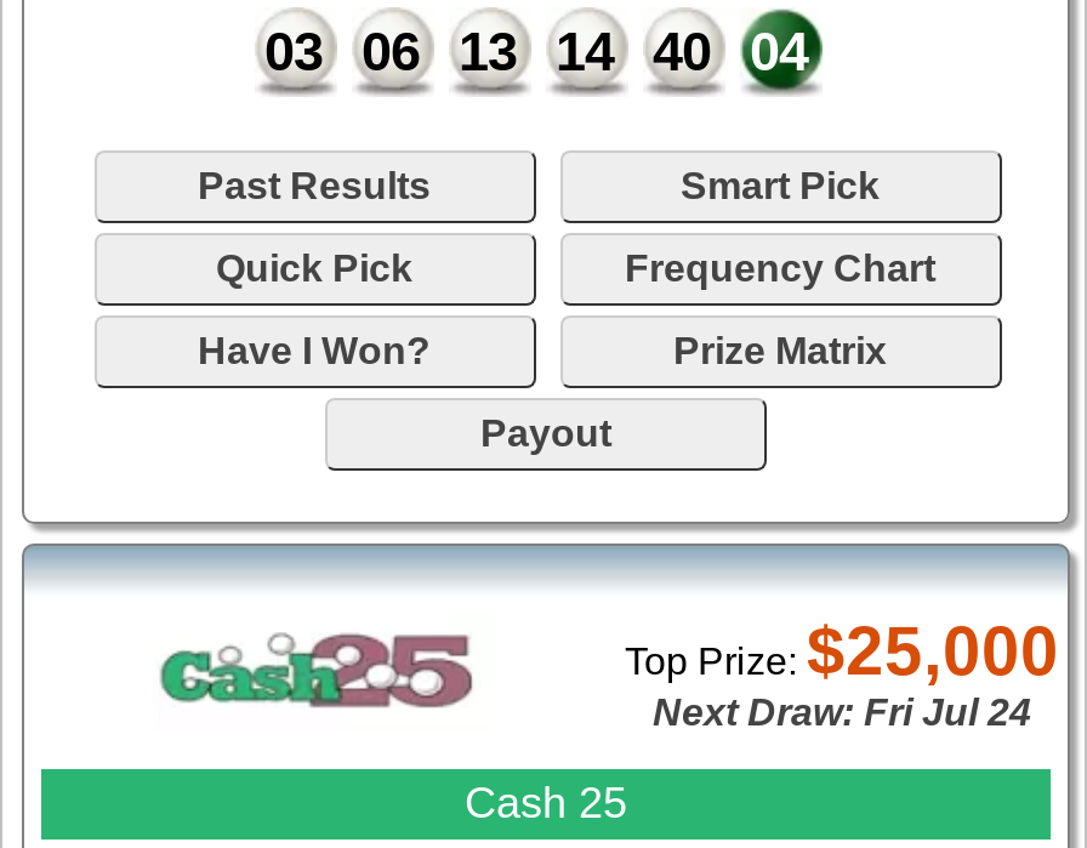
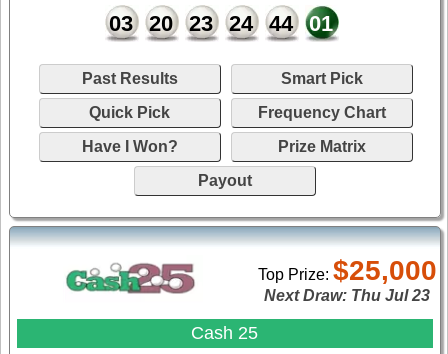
[362,22,420,82] 06 -> [149,11,173,36] 20
[459,22,517,82] 13 -> [189,11,213,36] 23
[556,22,614,82] 14 -> [229,11,253,36] 24
[653,22,711,82] 40 -> [269,11,293,36] 44
[750,22,808,82] 04 -> [309,11,333,36] 01
[653,692,1031,733] Next Draw: Fri Jul 24 -> [264,287,430,304] Next Draw: Thu Jul 23

